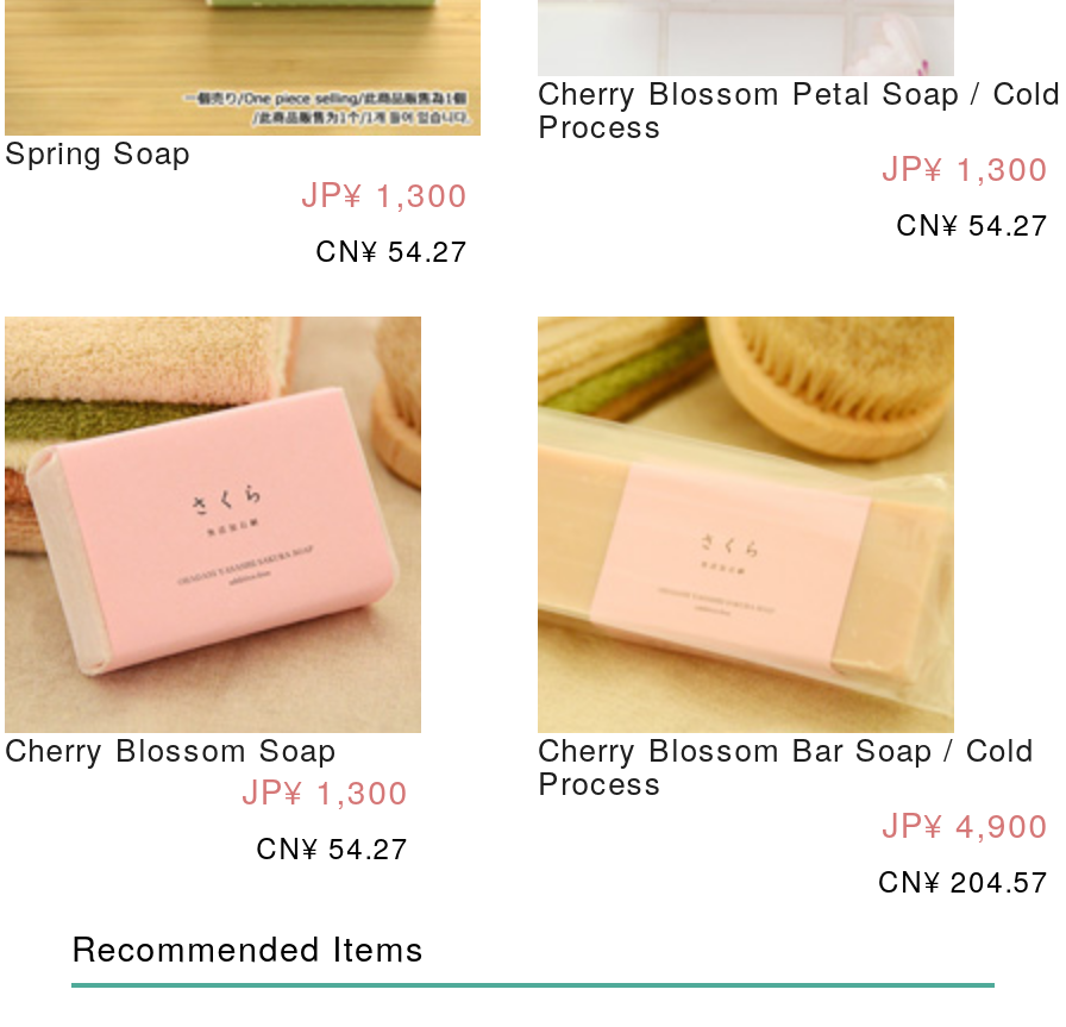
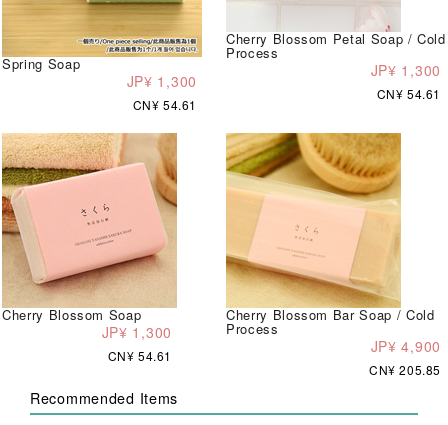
[896,202,1049,242] CN¥ 54.27 -> [377,85,441,102] CN¥ 54.61
[316,228,469,268] CN¥ 54.27 -> [133,96,197,113] CN¥ 54.61
[256,825,409,866] CN¥ 54.27 -> [108,347,172,364] CN¥ 54.61
[878,858,1049,899] CN¥ 204.57 -> [369,361,441,378] CN¥ 205.85

